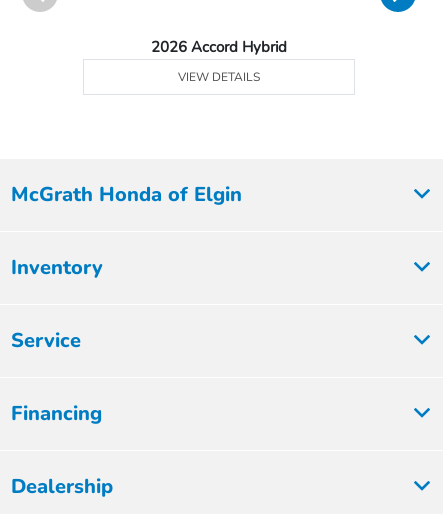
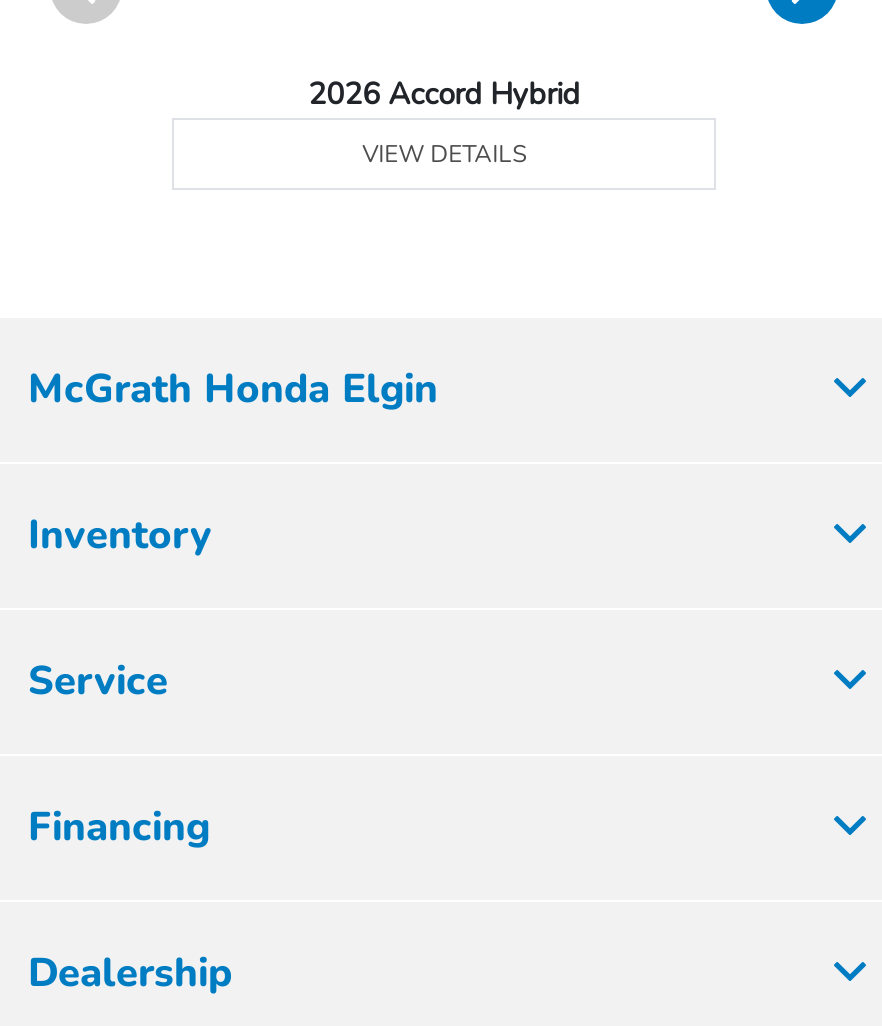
[11,181,242,208] McGrath Honda of Elgin -> [28,362,438,416] McGrath Honda Elgin

